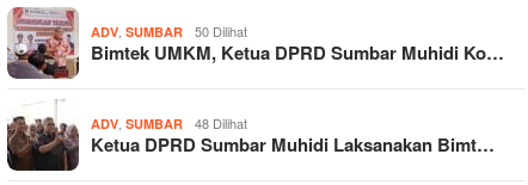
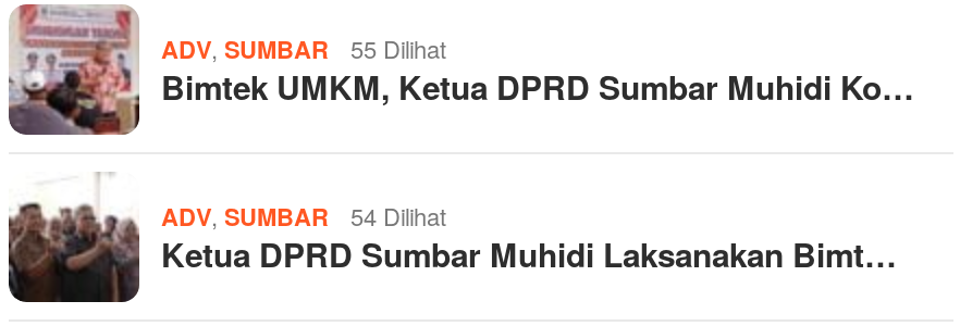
[91,22,247,41] ADV, SUMBAR 50 Dilihat -> [161,30,446,65] ADV, SUMBAR 55 Dilihat
[91,114,247,133] ADV, SUMBAR 48 Dilihat -> [161,197,446,232] ADV, SUMBAR 54 Dilihat

